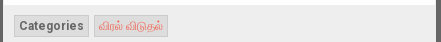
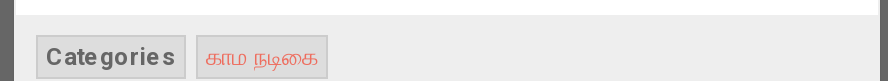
[99,19,163,33] விரல் விடுதல் -> [206,42,318,70] காம நடிகை

